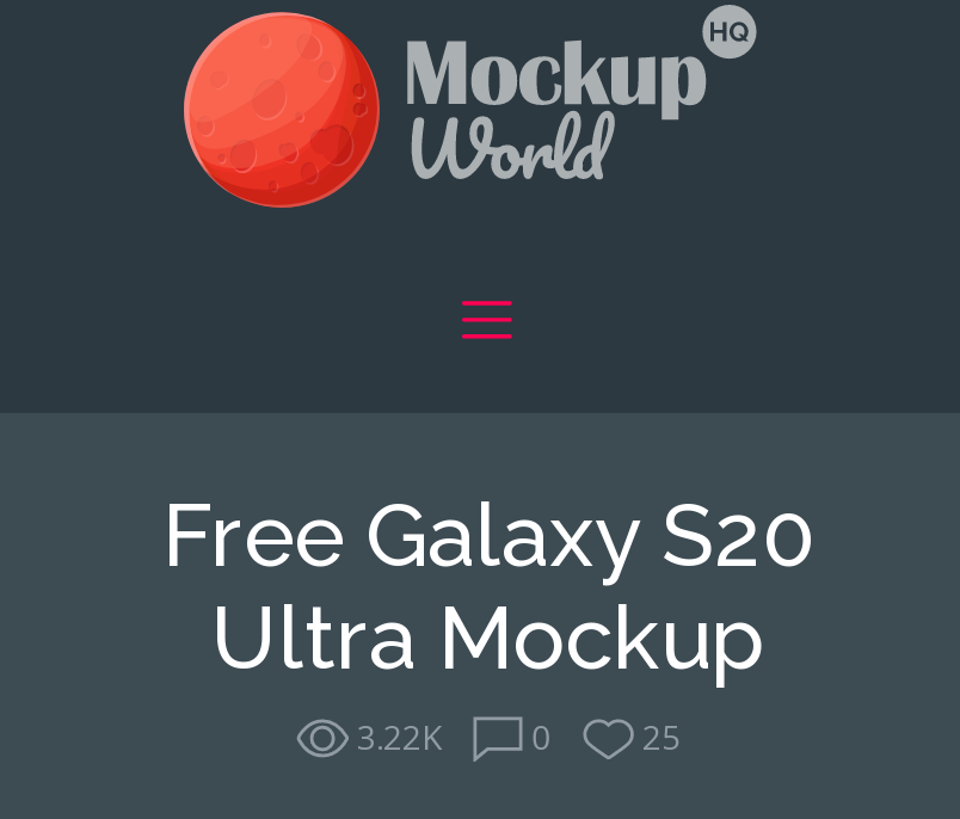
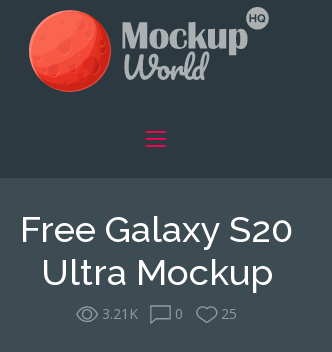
[357,713,551,759] 3.22K 0 -> [101,304,183,323] 3.21K 0

